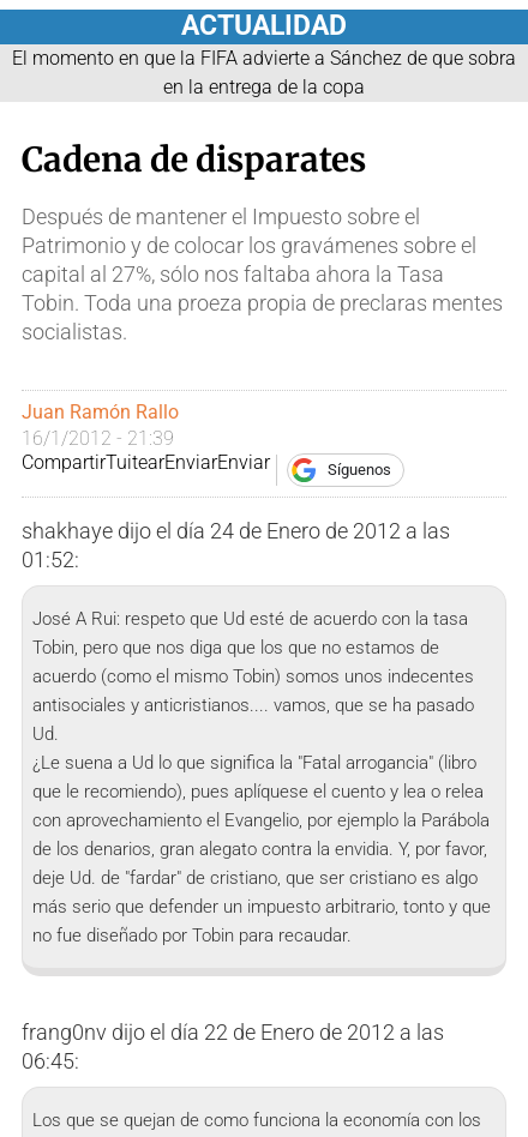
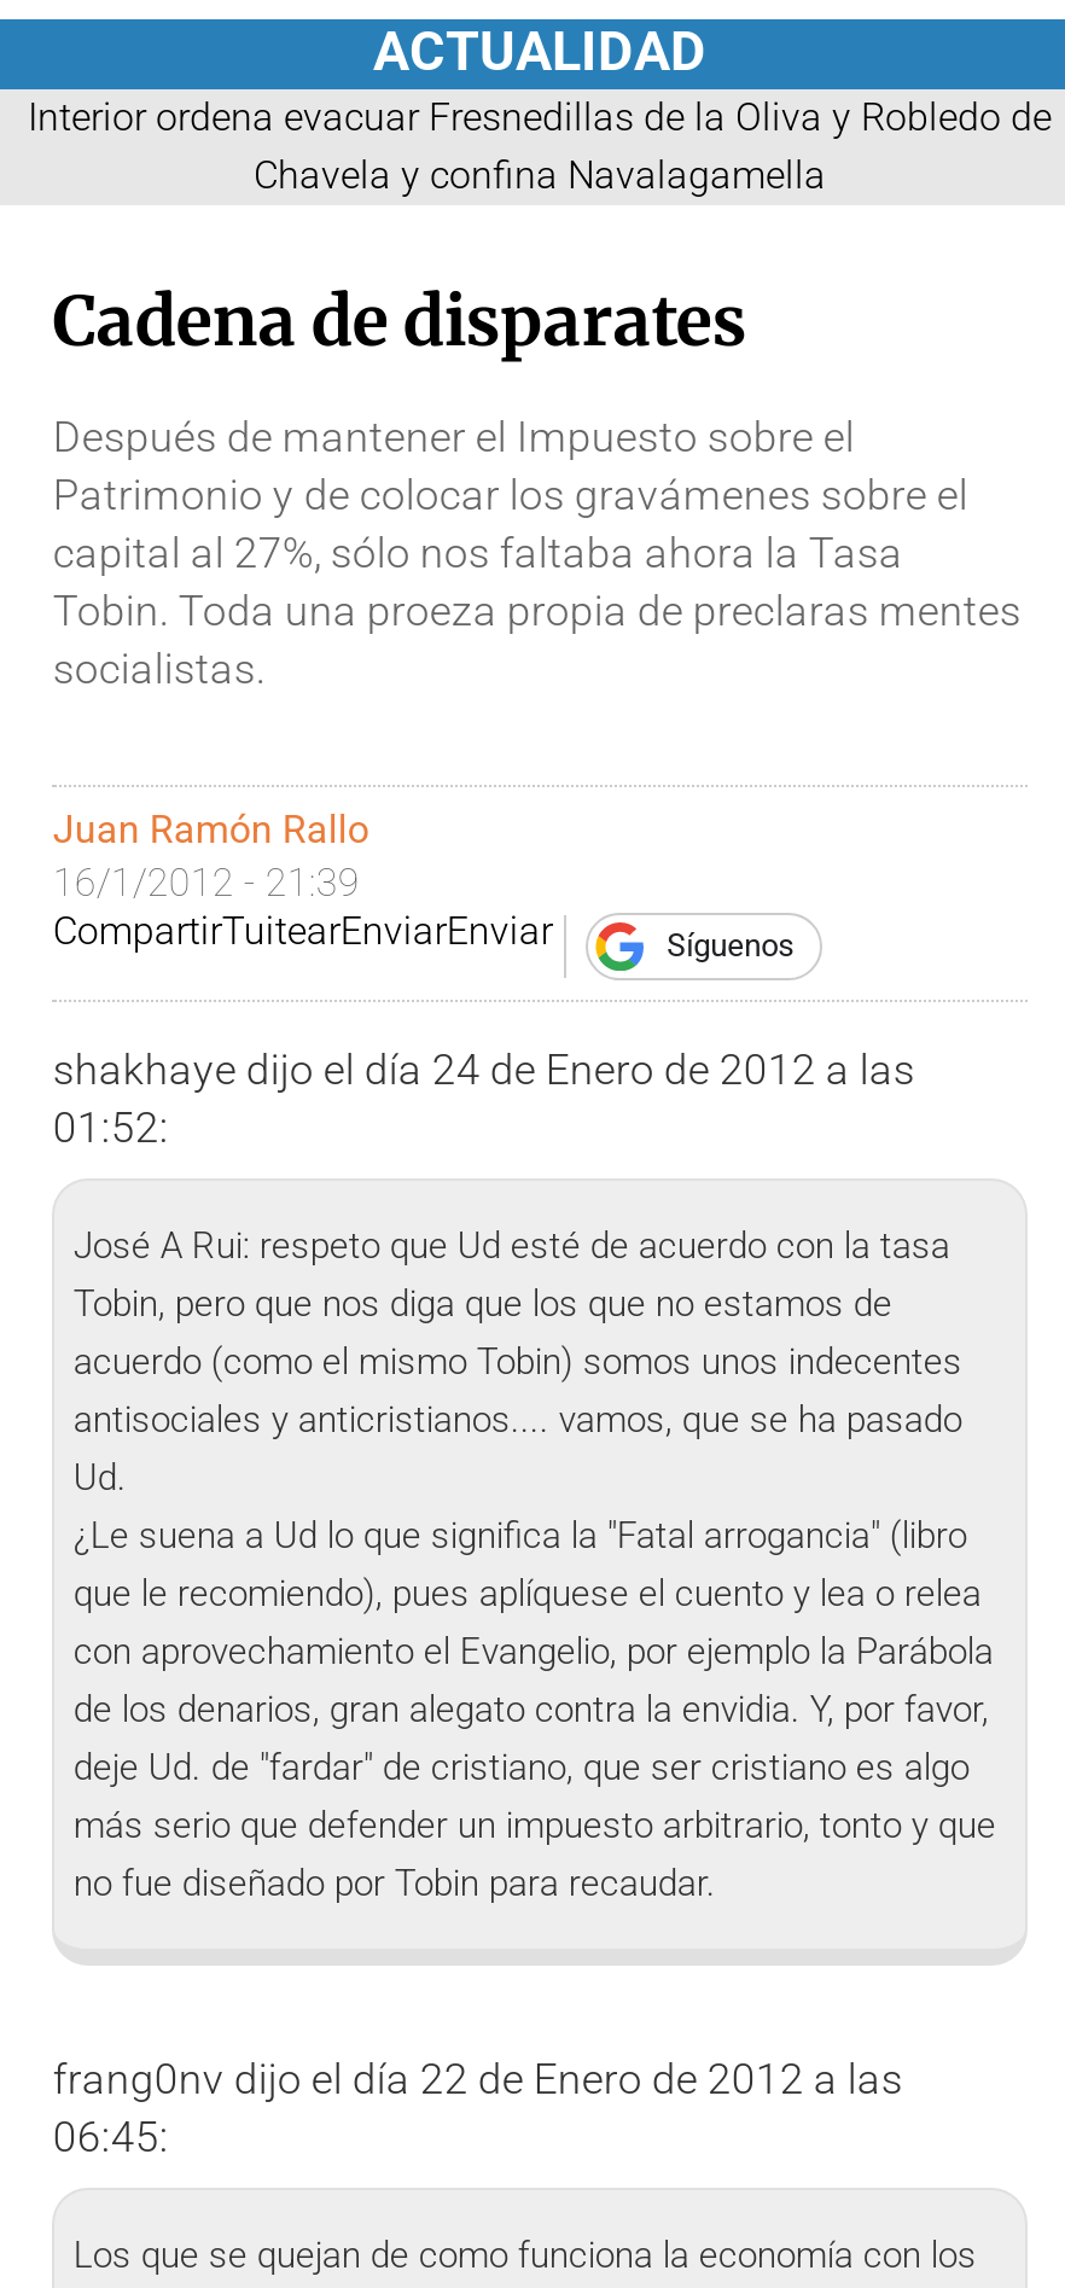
[12,46,516,98] El momento en que la FIFA advierte a Sánchez de que sobra | en la entrega de la copa -> [28,93,1052,197] Interior ordena evacuar Fresnedillas de la Oliva y Robledo de | Chavela y confina Navalagamella

